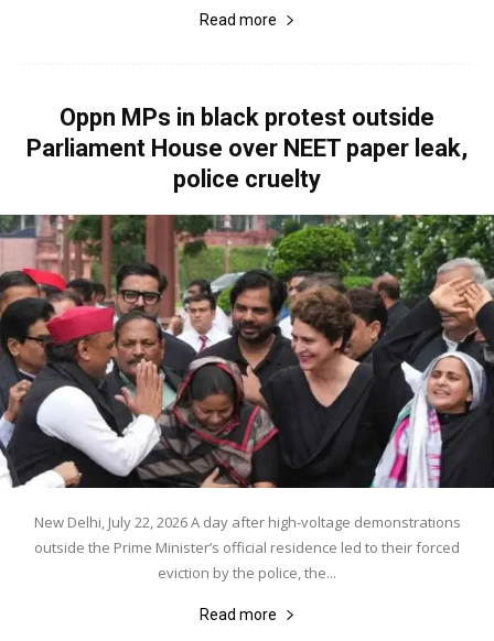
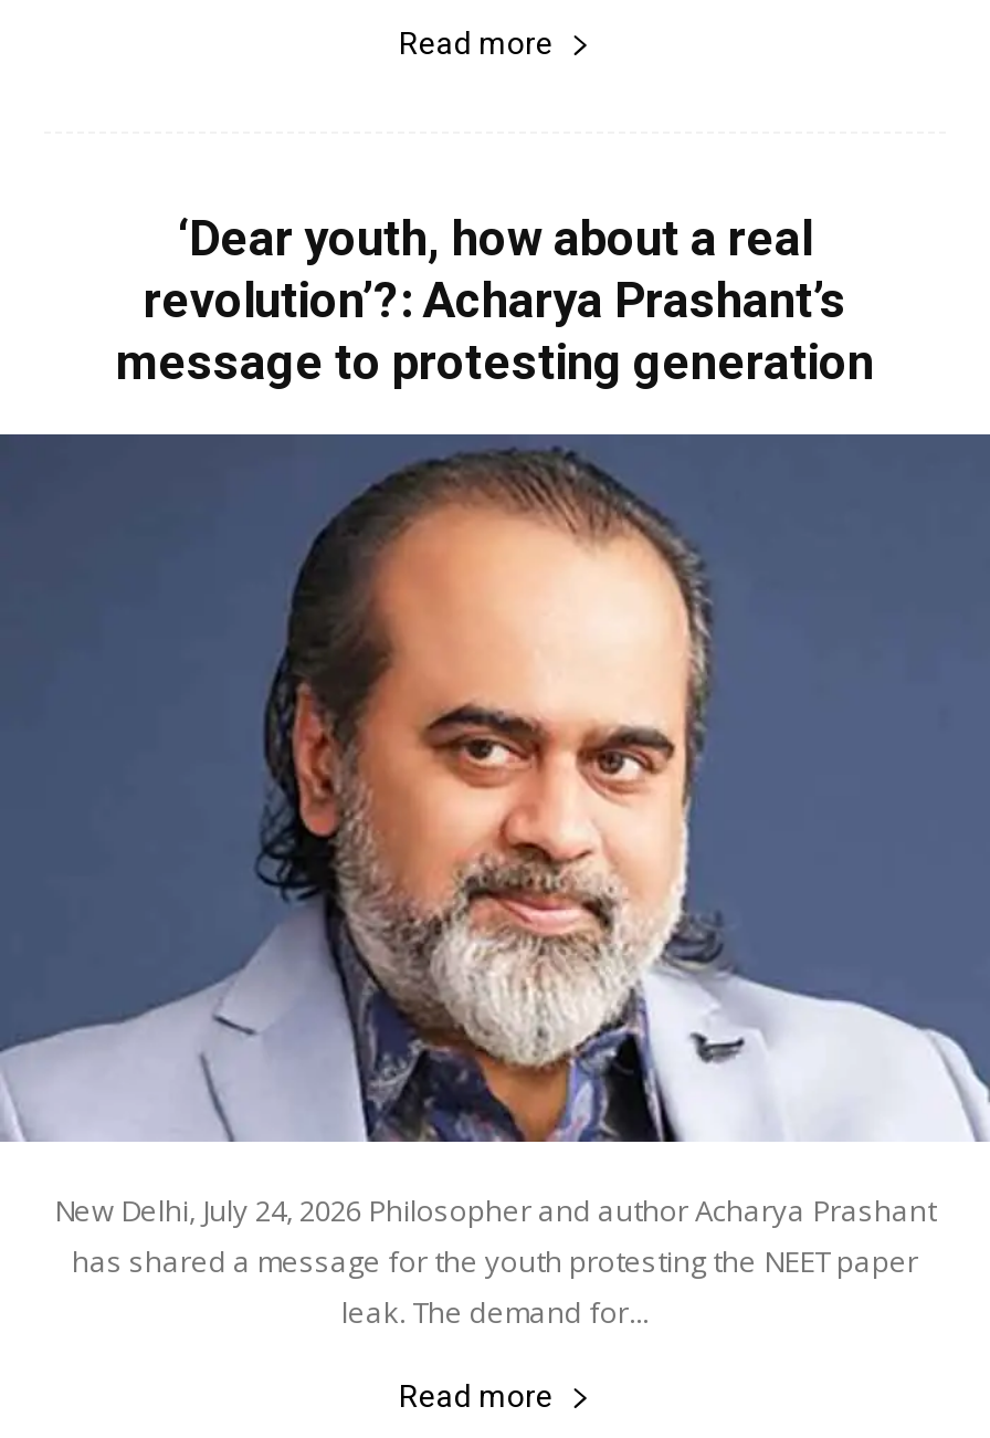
[26,104,468,193] Oppn MPs in black protest outside | Parliament House over NEET paper leak, | police cruelty -> [116,211,874,390] ‘Dear youth, how about a real | revolution’?: Acharya Prashant’s | message to protesting generation
[3,214,491,583] [image] | New Delhi, July 22, 2026 A day after high-voltage demonstrations | outside the Prime Minister’s official residence led to their forced | eviction by the police, the... -> [7,434,983,1332] [image] | New Delhi, July 24, 2026 Philosopher and author Acharya Prashant | has shared a message for the youth protesting the NEET paper | leak. The demand for...

